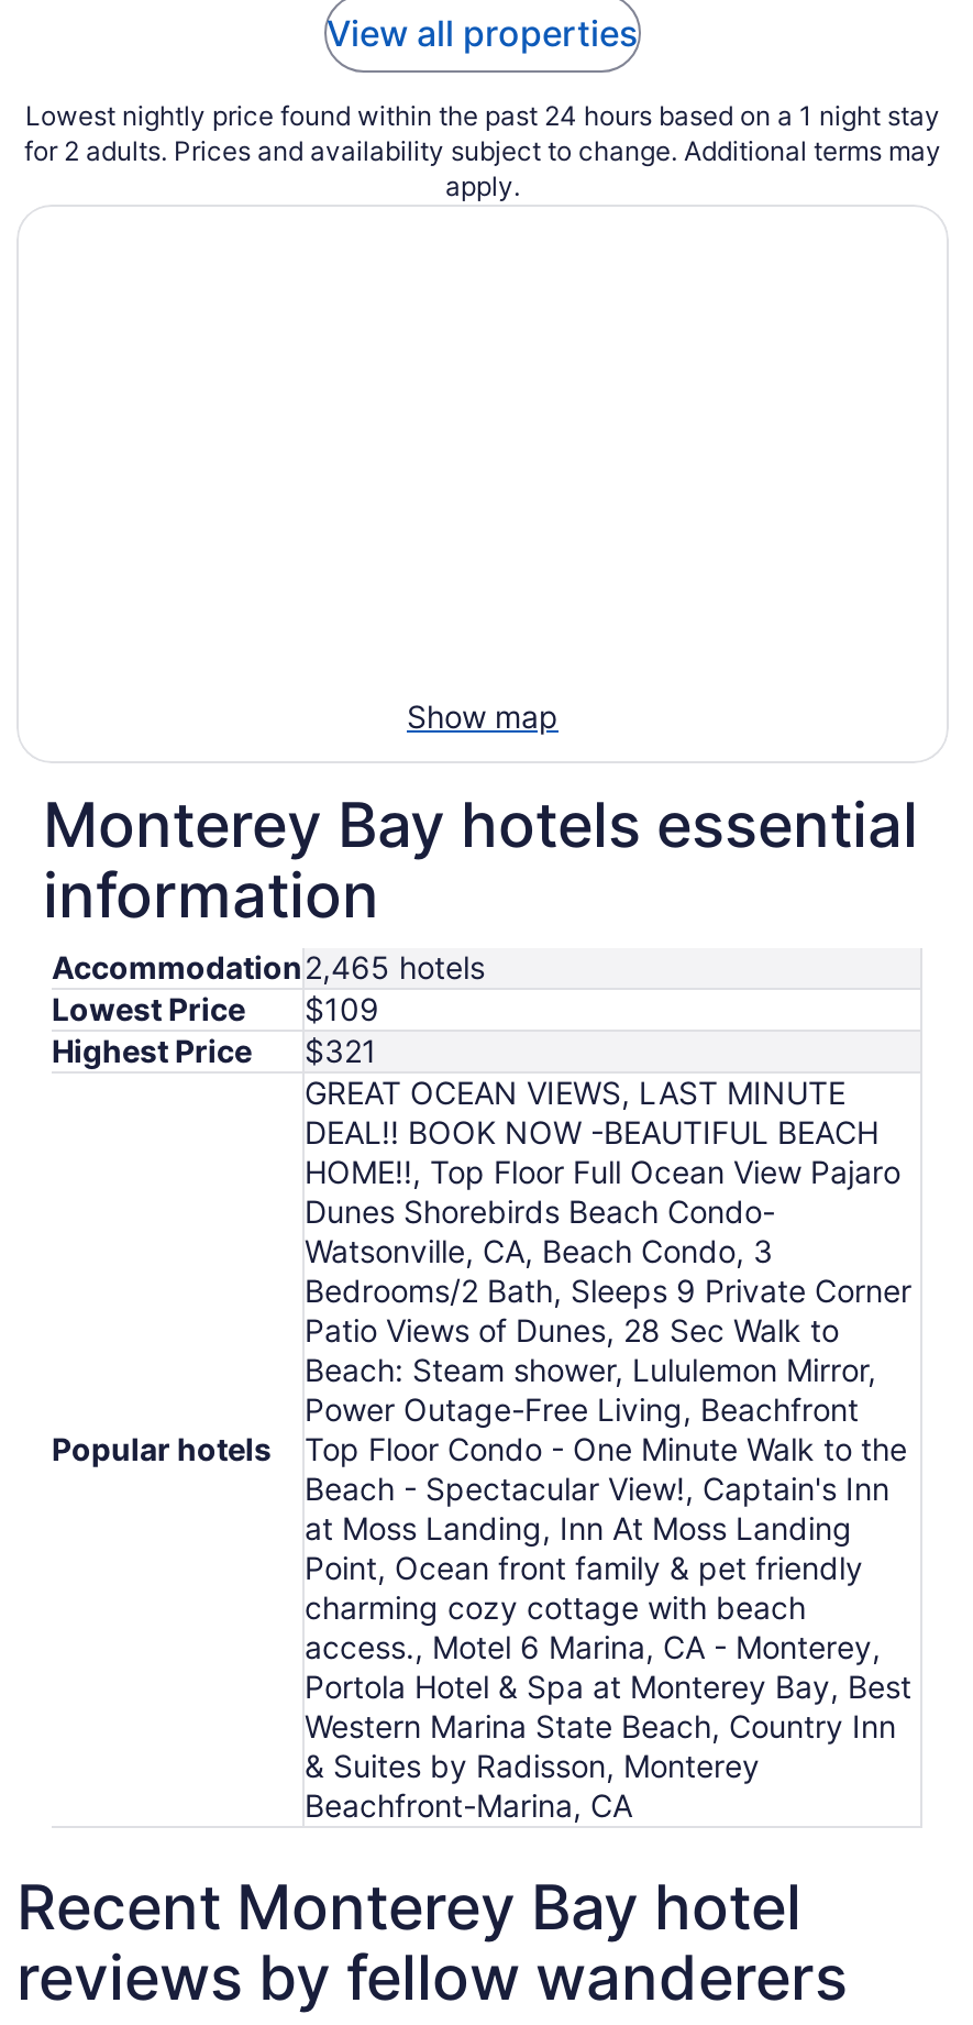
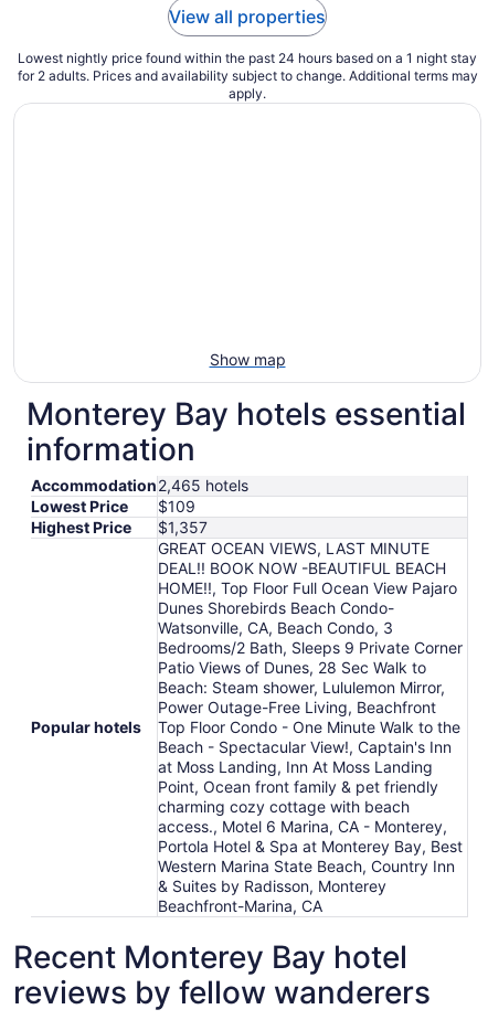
[52,1032,377,1069] Highest Price $321 -> [31,518,208,536] Highest Price $1,357

